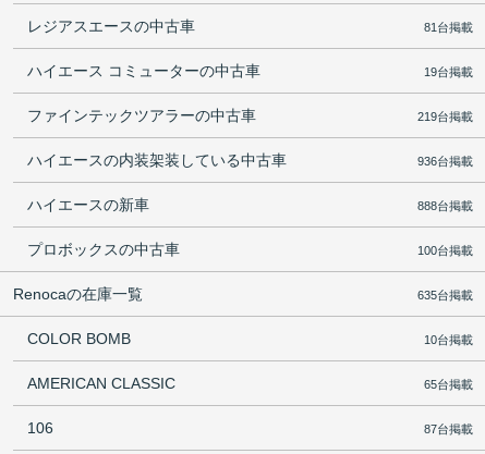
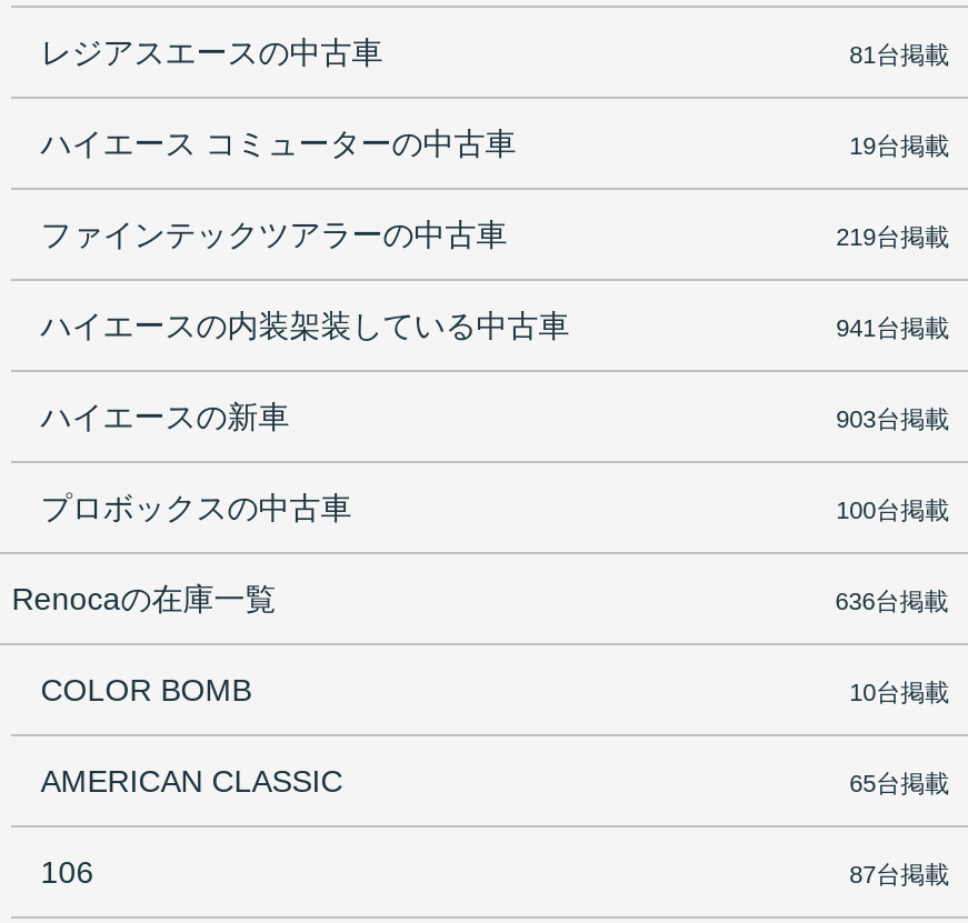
[418,155,473,168] 936台掲載 -> [836,315,949,341] 941台掲載
[418,199,473,213] 888台掲載 -> [836,406,949,433] 903台掲載
[417,289,473,302] 635台掲載 -> [835,588,949,615] 636台掲載

